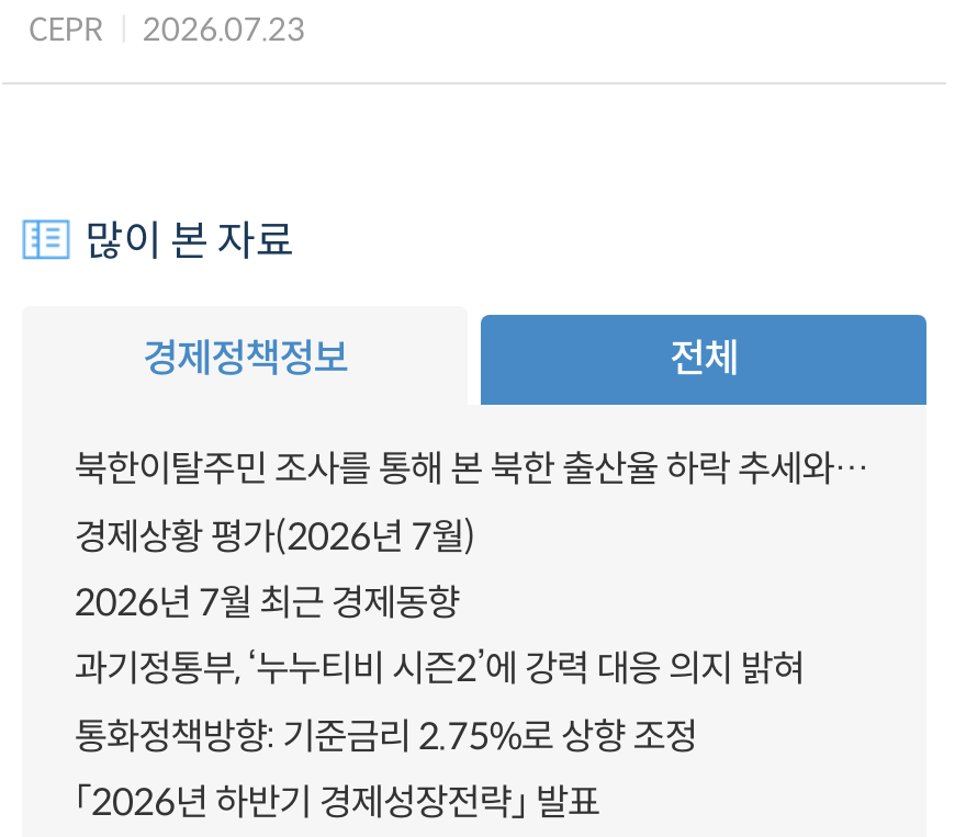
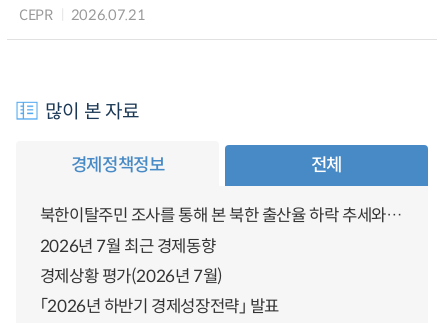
[28,11,306,50] CEPR 2026.07.23 -> [19,6,145,24] CEPR 2026.07.21
moved [74,514,476,560] -> [40,266,223,287]: 경제상황 평가(2026년 7월)
[74,647,804,759] 과기정통부, ‘누누티비 시즌2’에 강력 대응 의지 밝혀 | 통화정책방향: 기준금리 2.75%로 상향 조정 -> none

